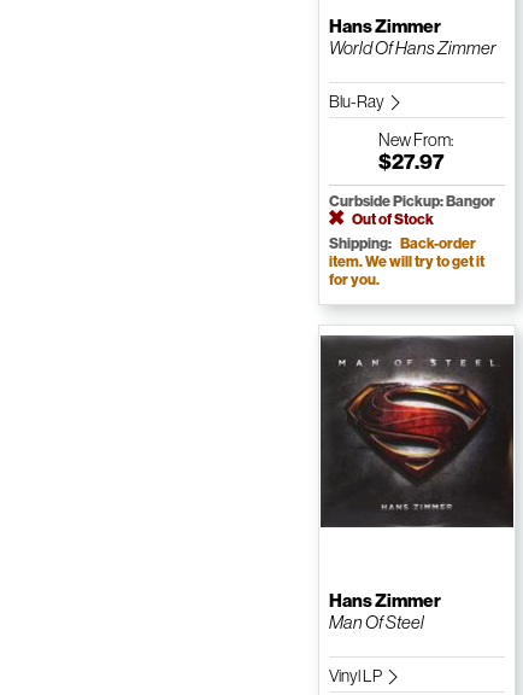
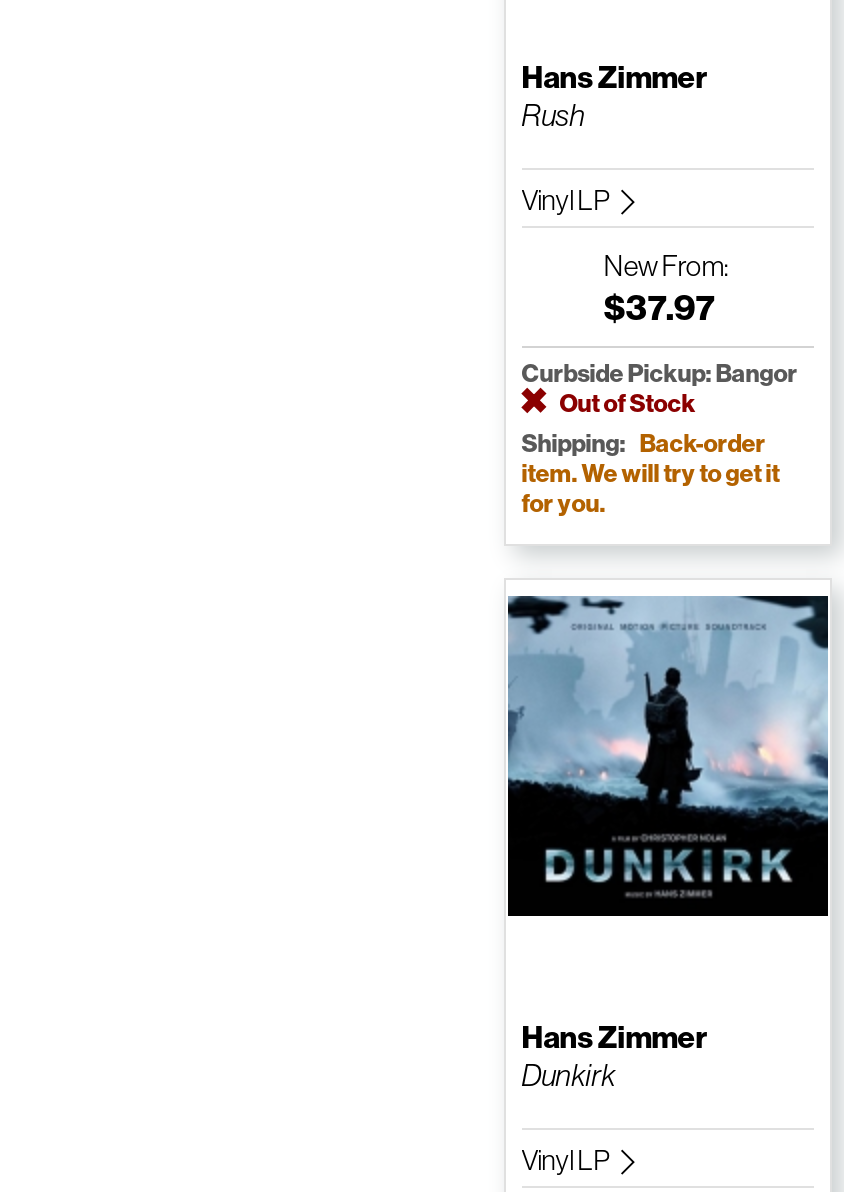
[329,38,496,58] World Of Hans Zimmer -> [522,97,586,135] Rush
[329,92,387,111] Blu-Ray -> [522,183,614,219] Vinyl LP
[378,150,444,175] $27.97 -> [604,285,716,331] $37.97
[319,334,515,528] [image] -> [508,596,828,918] [image]
[329,612,424,633] Man Of Steel -> [522,1057,616,1095] Dunkirk

